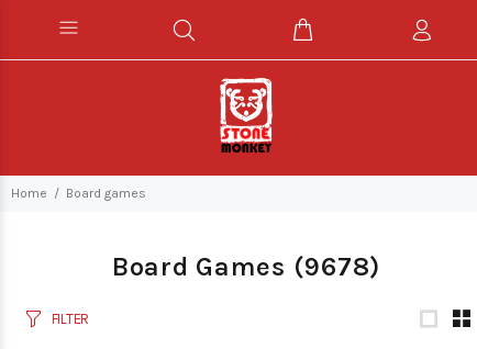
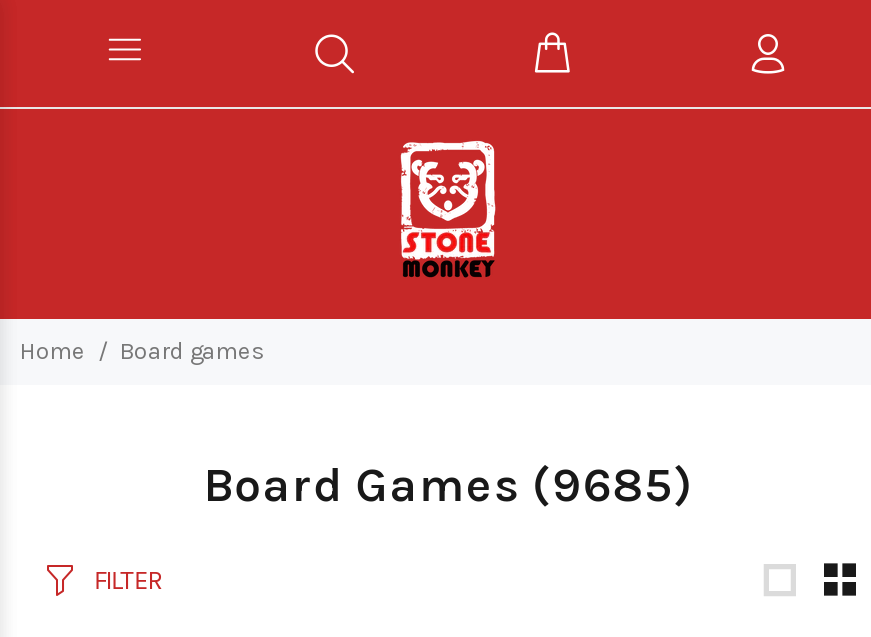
[112,251,380,282] Board Games (9678) -> [203,457,693,513] Board Games (9685)

